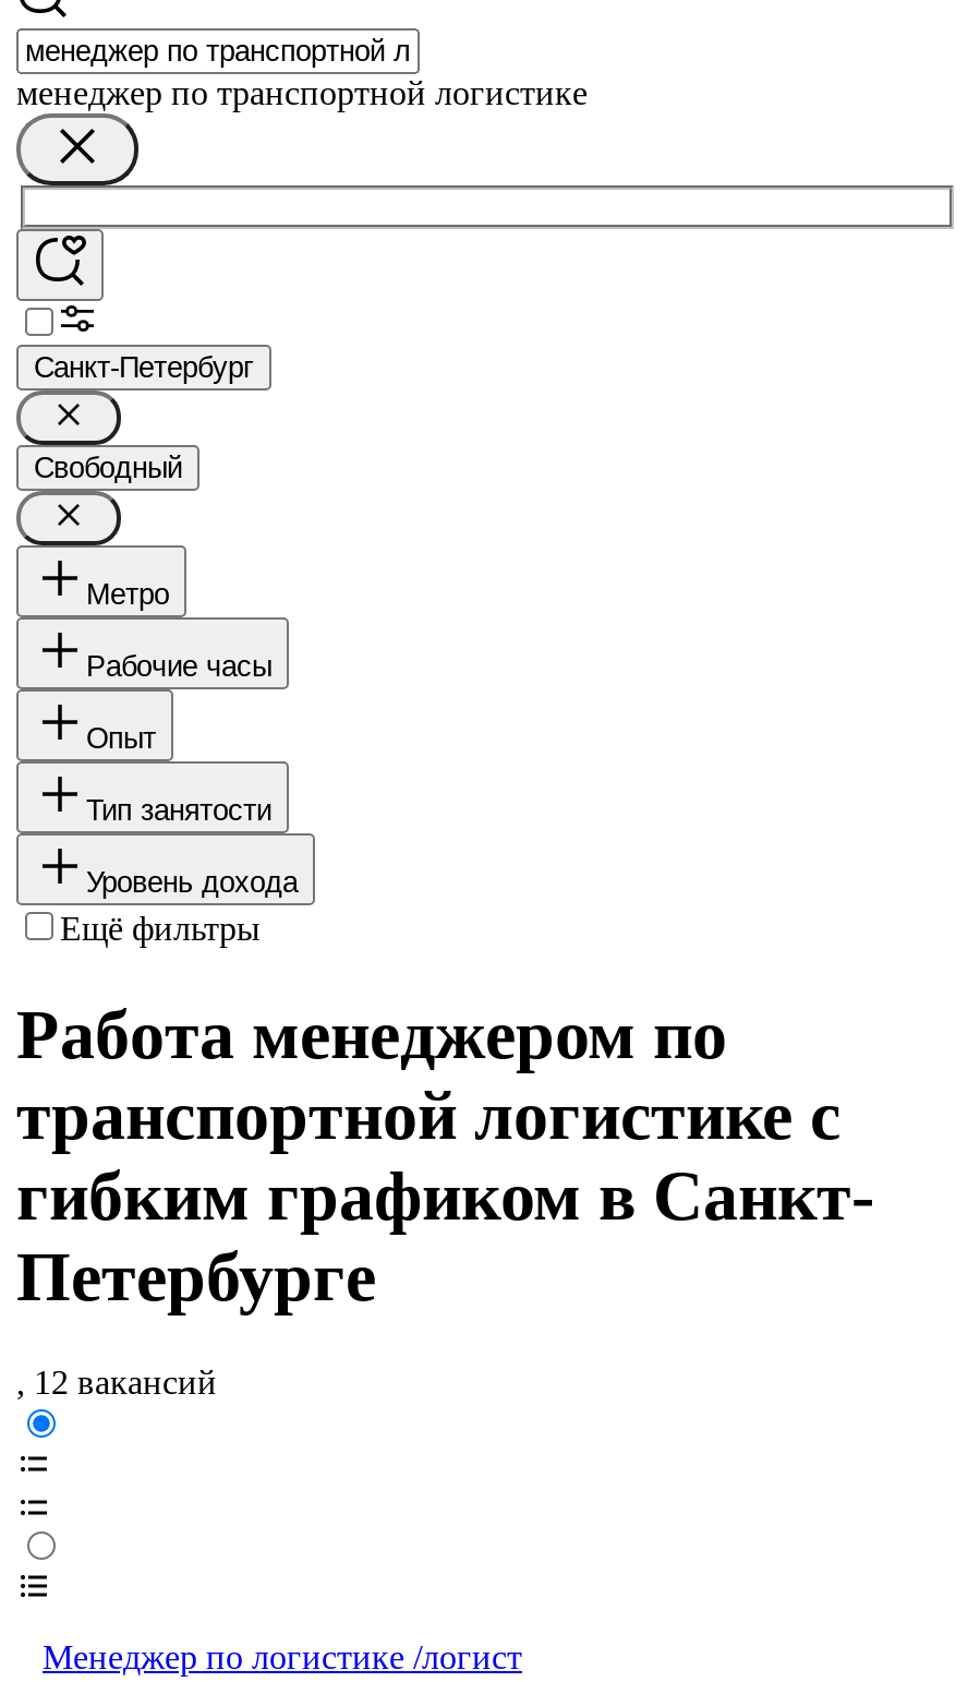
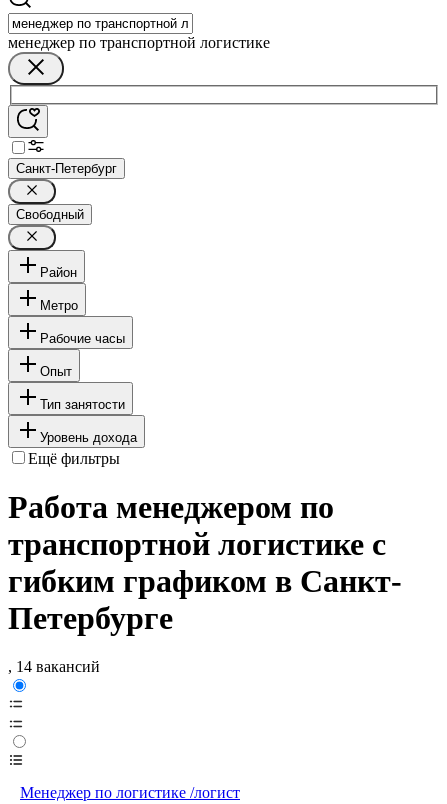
none -> [40,265,77,280] Район
[16,1365,217,1402] , 12 вакансий -> [8,658,100,675] , 14 вакансий

